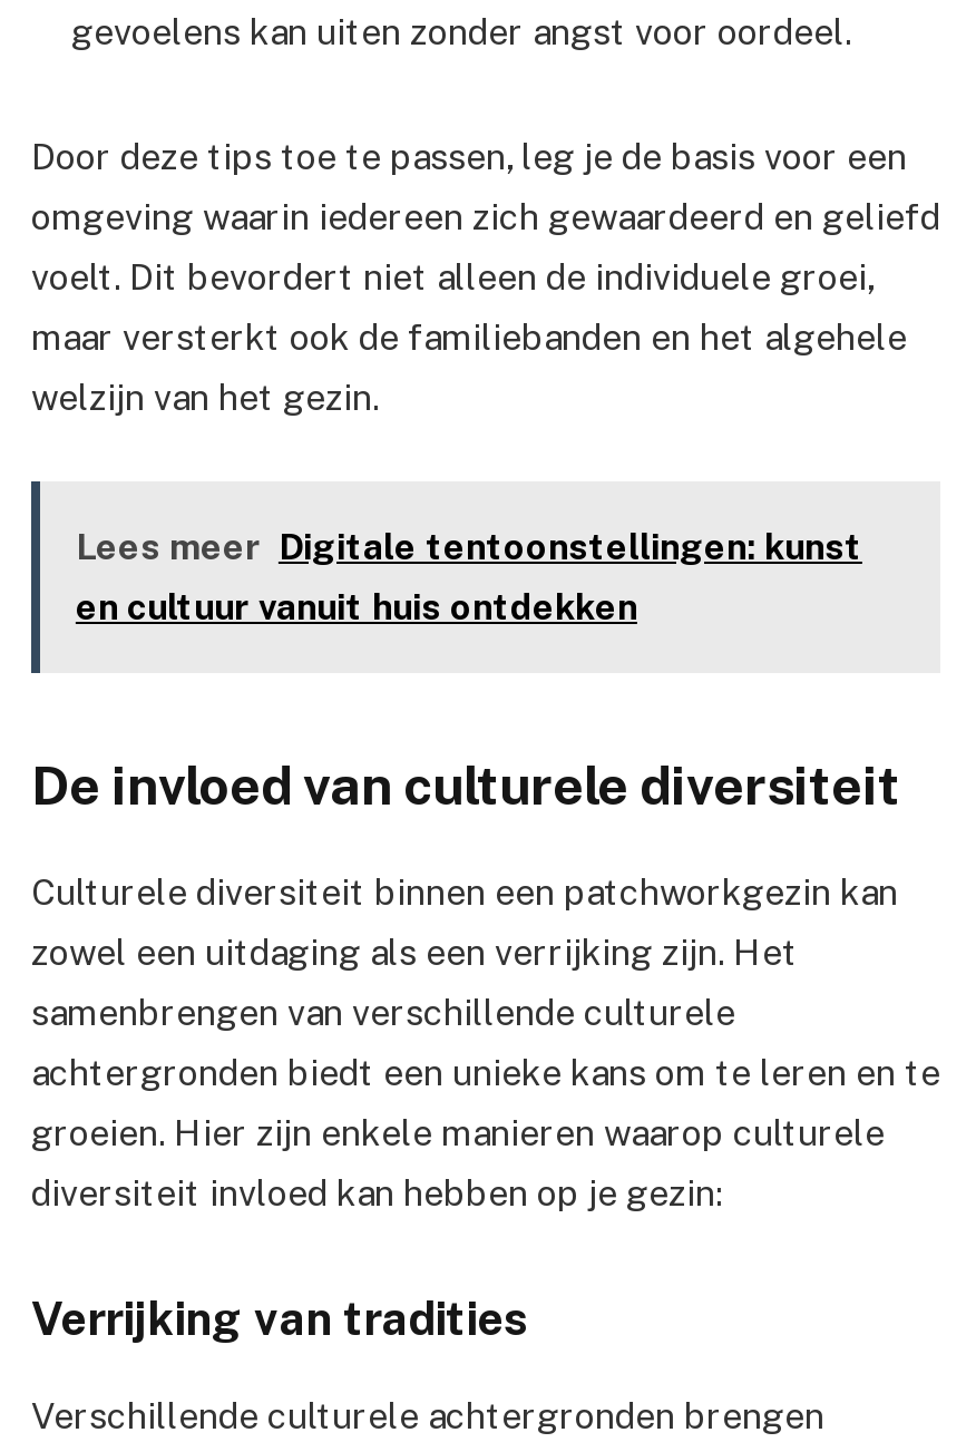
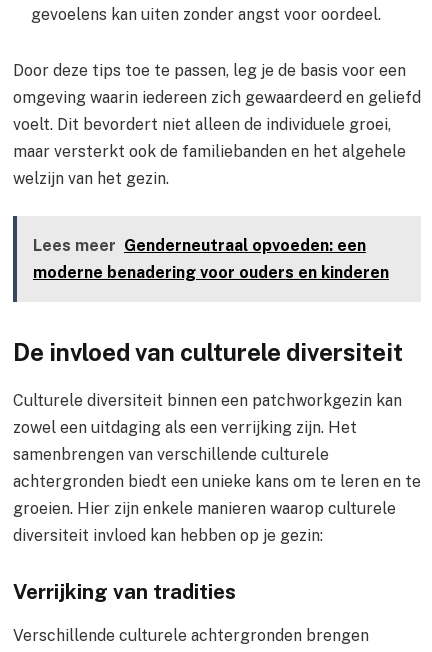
[76,527,862,629] Lees meer Digitale tentoonstellingen: kunst | en cultuur vanuit huis ontdekken -> [33,236,389,282] Lees meer Genderneutraal opvoeden: een | moderne benadering voor ouders en kinderen

